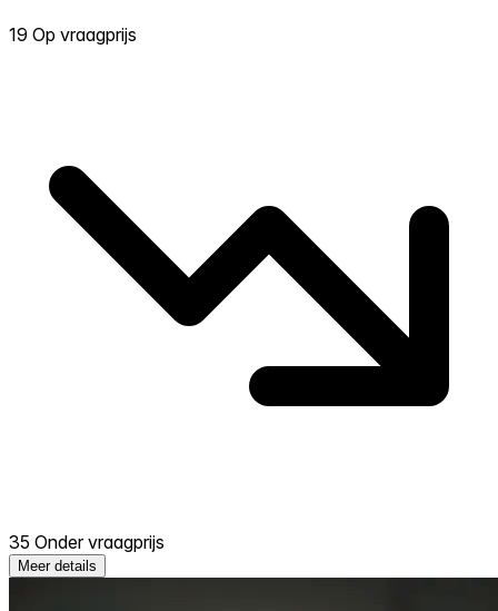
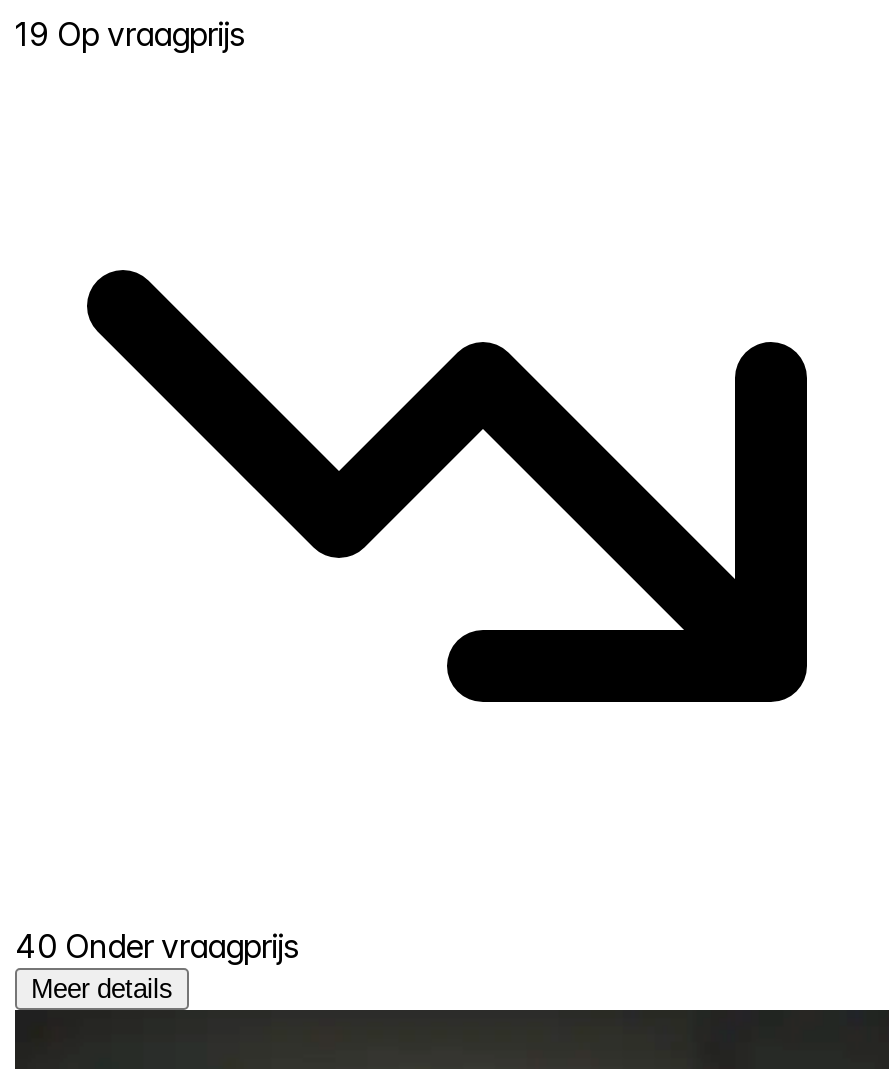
[9,531,165,553] 35 Onder vraagprijs -> [15,926,299,966] 40 Onder vraagprijs

